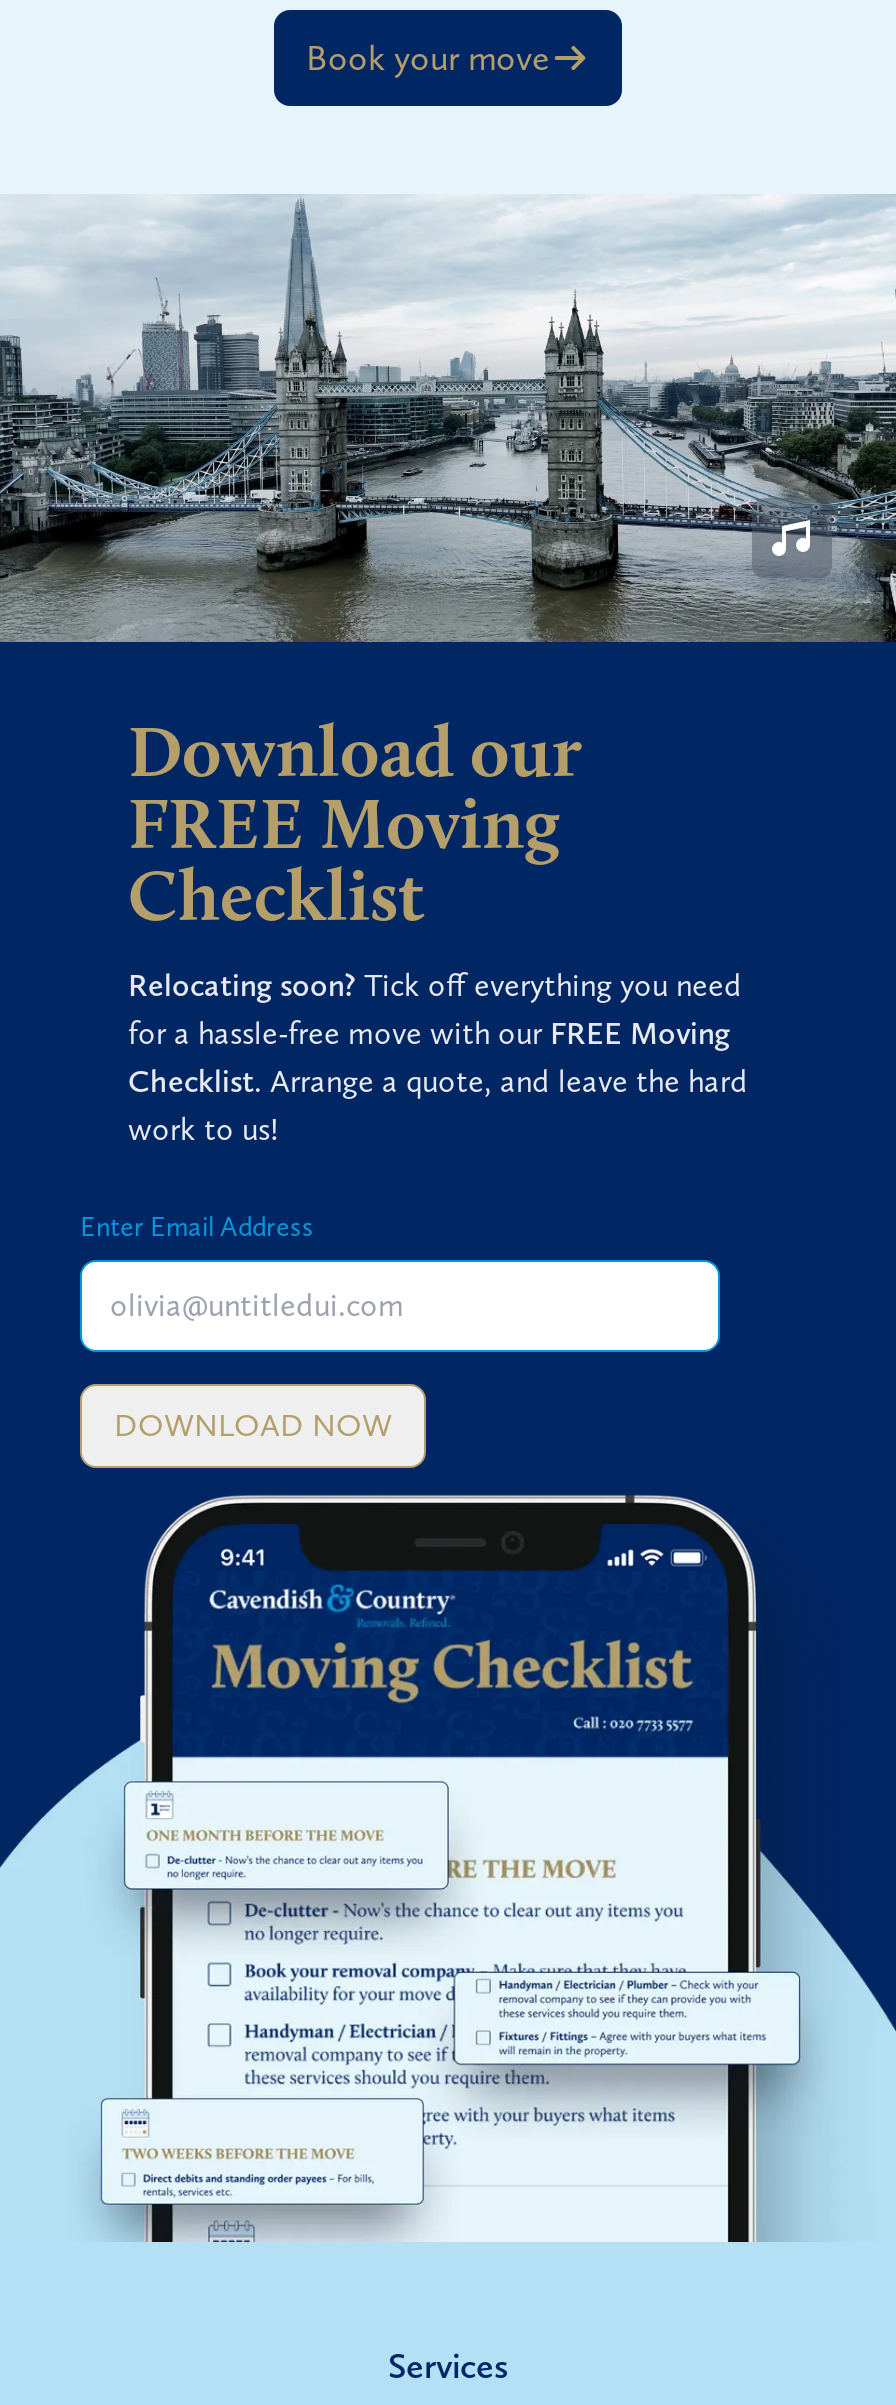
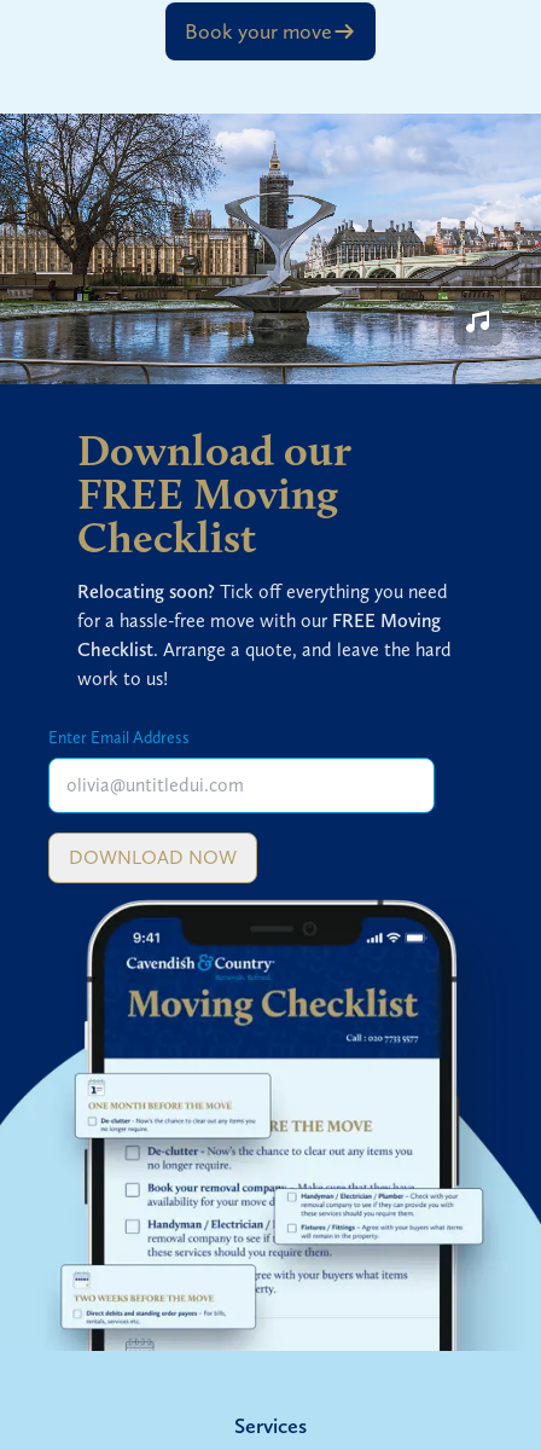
[6,194,890,644] [image] -> [4,112,537,385] [image]

